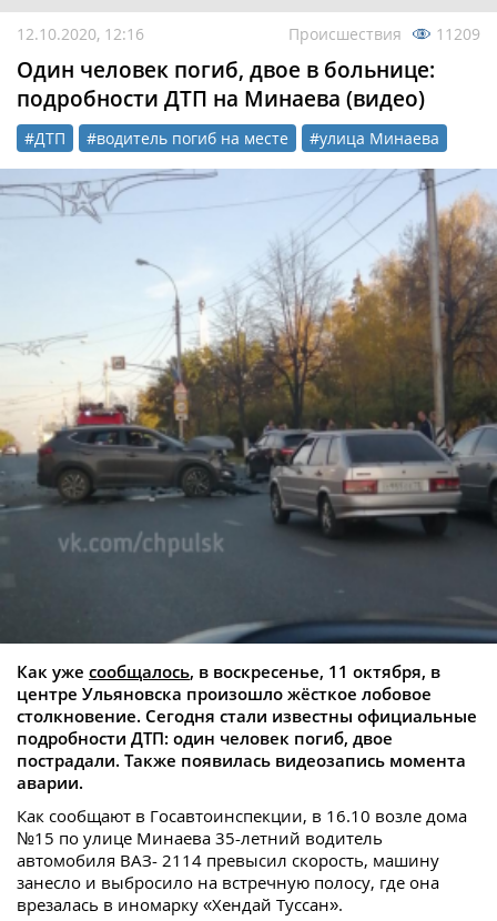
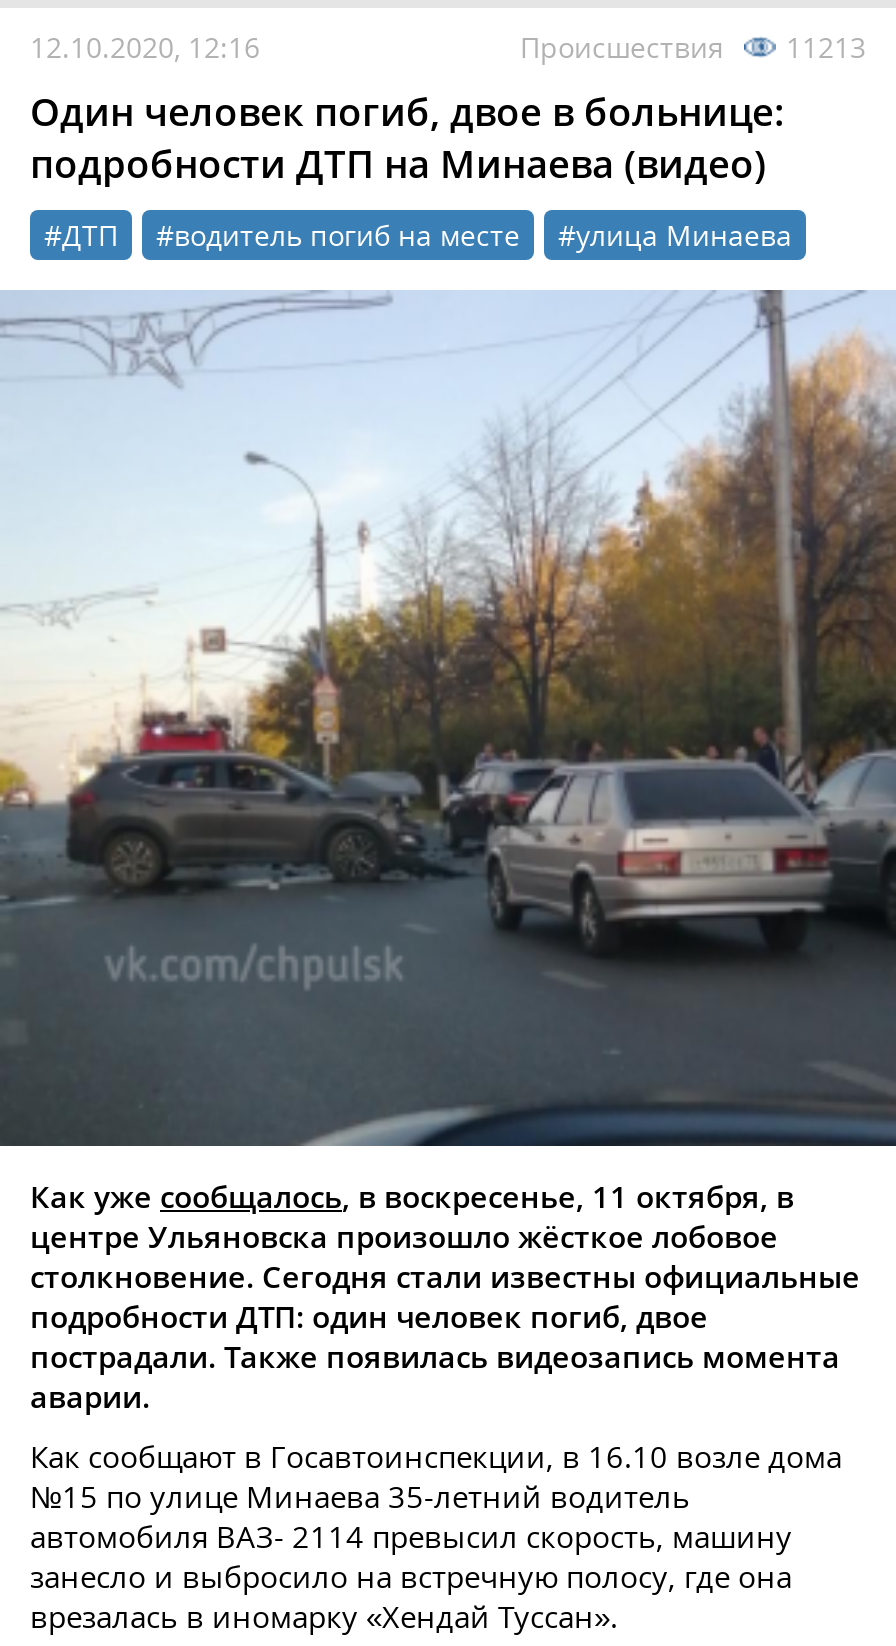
[288,23,480,44] Происшествия 11209 -> [520,28,866,66] Происшествия 11213

